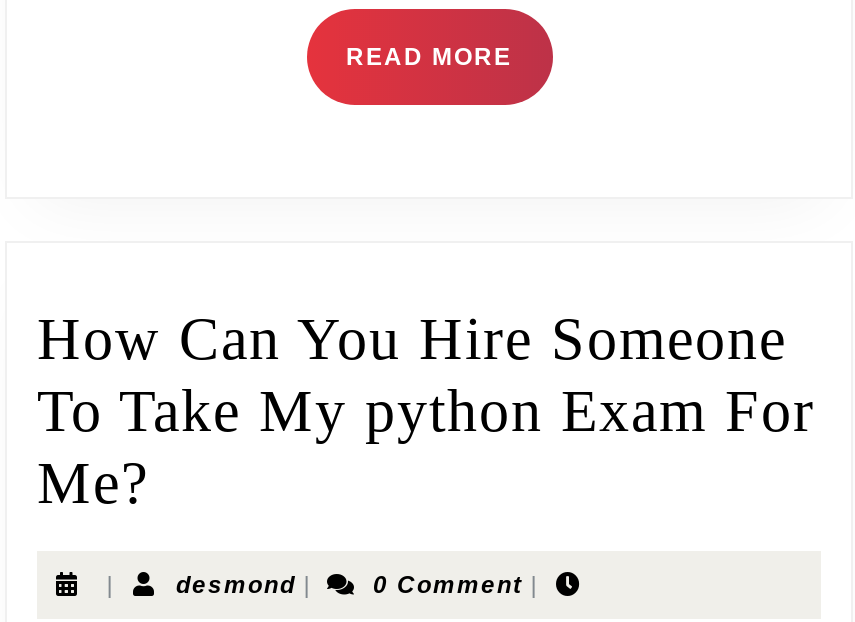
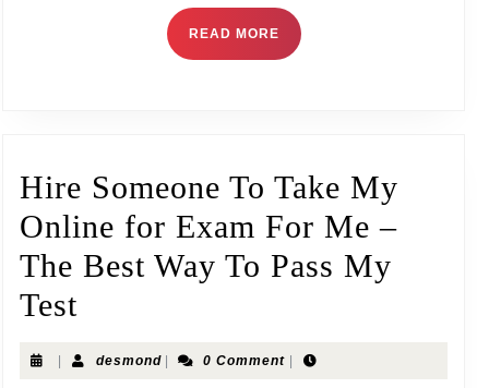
[37,305,815,515] How Can You Hire Someone | To Take My python Exam For | Me? -> [20,169,398,323] Hire Someone To Take My | Online for Exam For Me – | The Best Way To Pass My | Test

